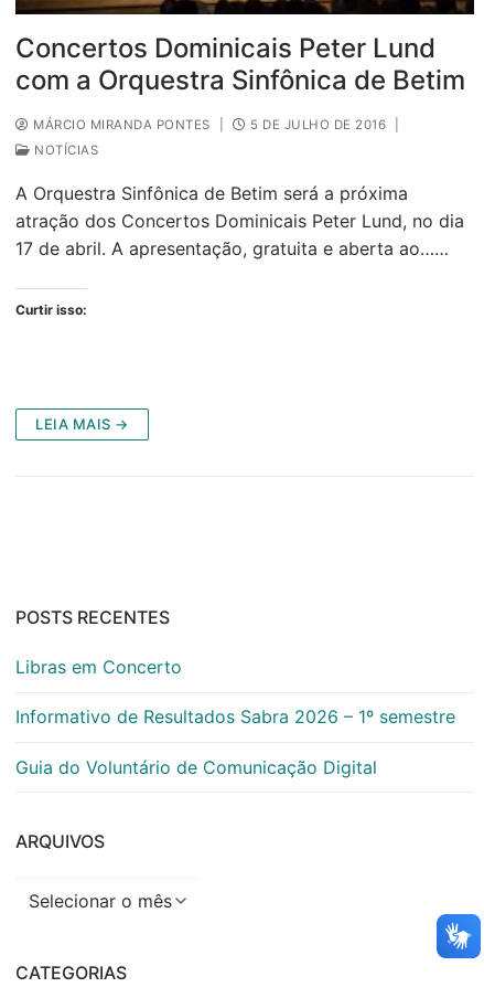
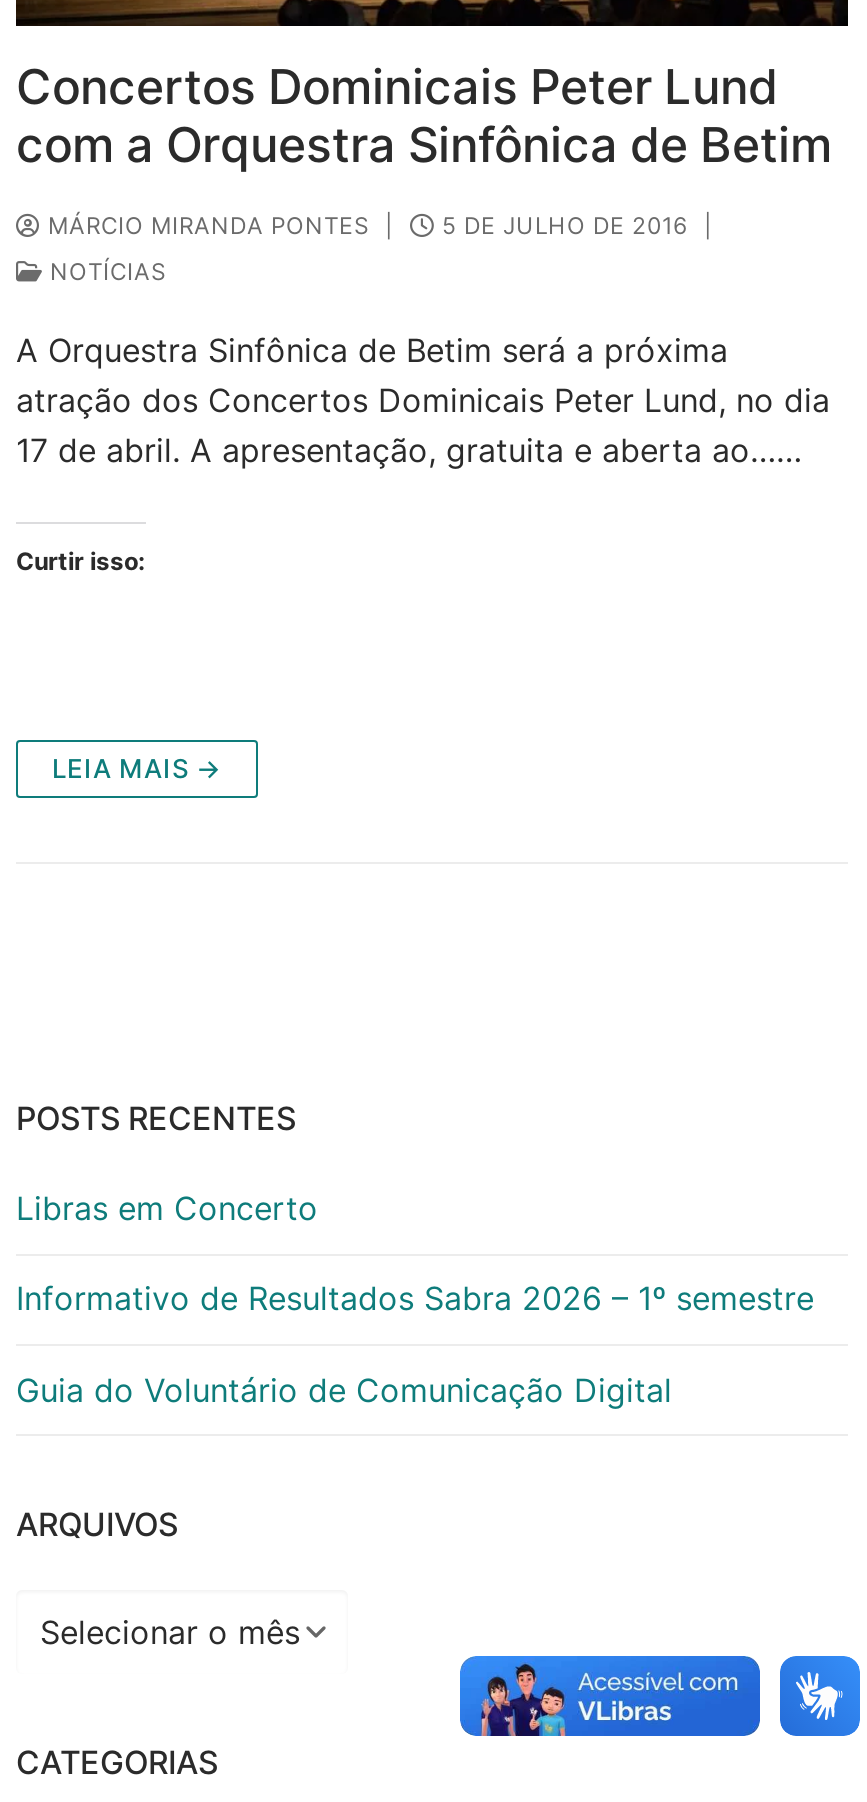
none -> [458,1654,762,1738] [image]

